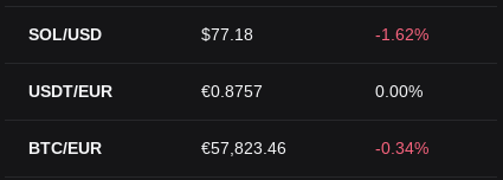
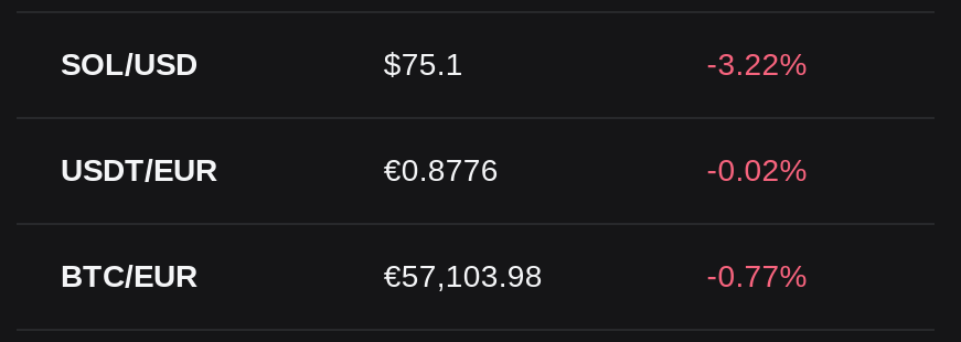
[202,25,254,44] $77.18 -> [384,46,463,82] $75.1
[375,25,428,44] -1.62% -> [707,46,806,82] -3.22%
[202,82,263,101] €0.8757 -> [384,152,498,188] €0.8776
[375,82,422,101] 0.00% -> [707,152,806,188] -0.02%
[202,139,287,157] €57,823.46 -> [384,258,543,293] €57,103.98
[375,139,428,157] -0.34% -> [707,258,806,293] -0.77%

